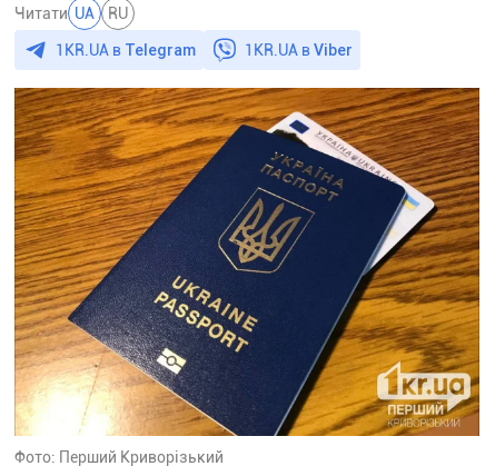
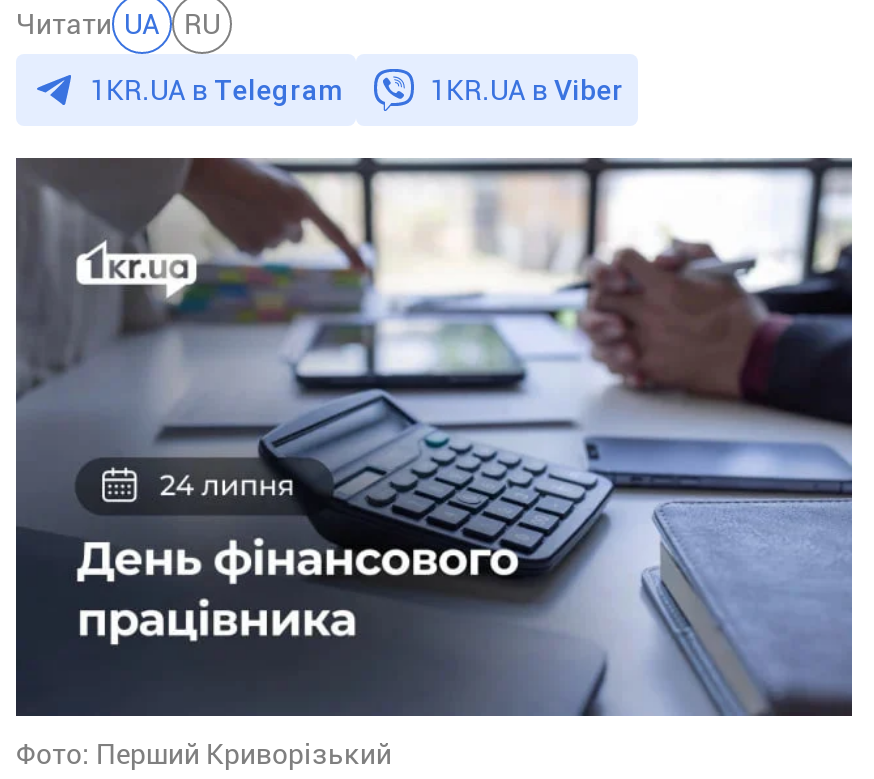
[13,87,481,437] [image] -> [14,156,854,718] [image]

